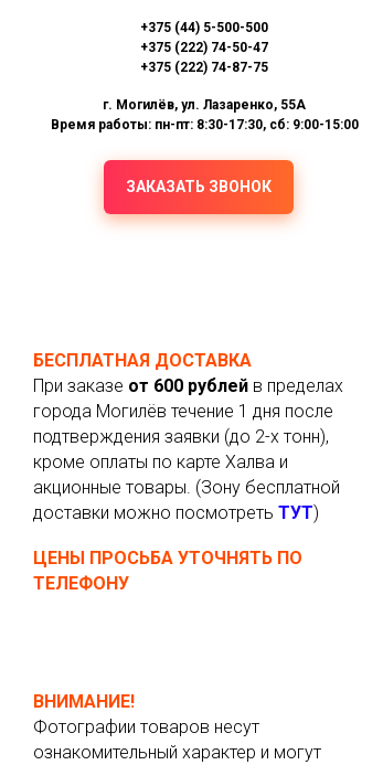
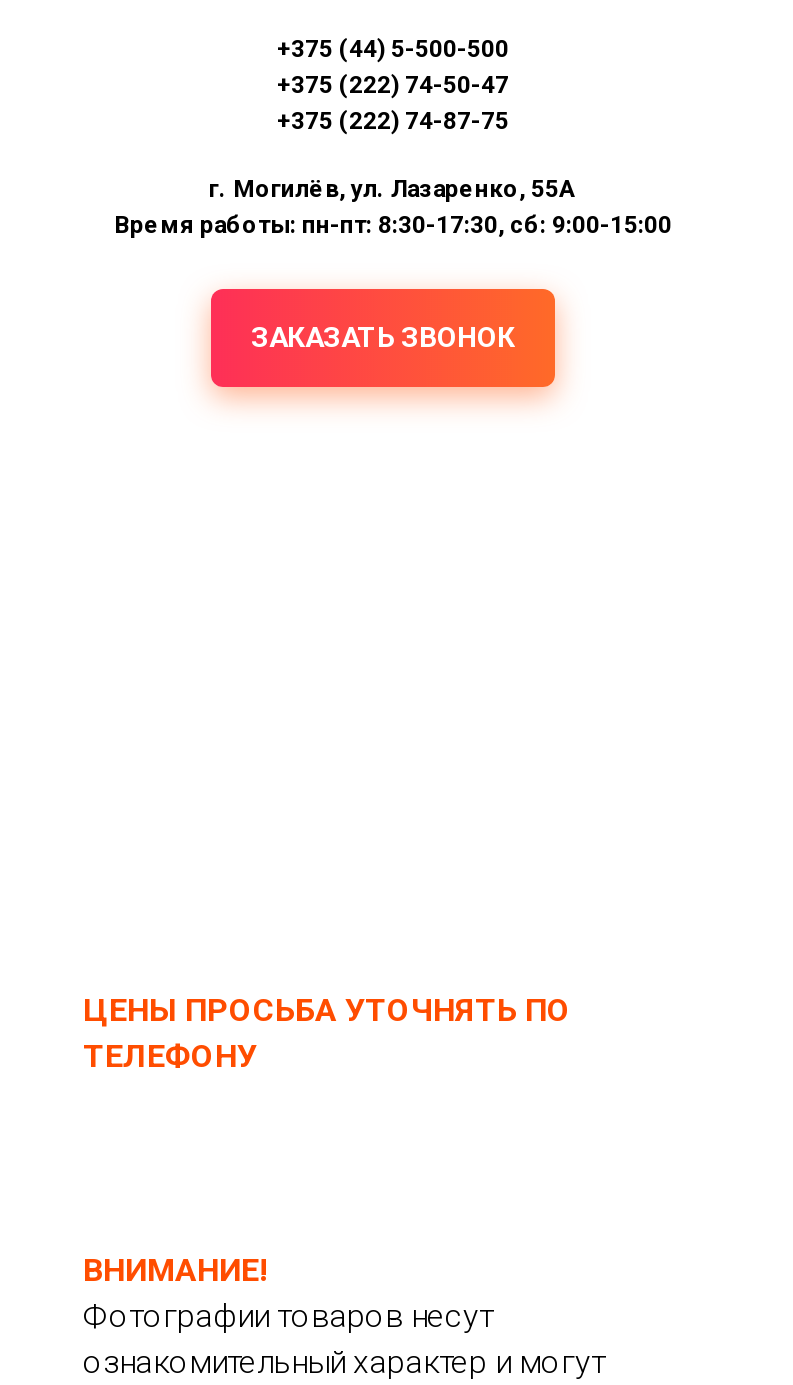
[33,350,343,523] БЕСПЛАТНАЯ ДОСТАВКА | При заказе от 600 рублей в пределах | города Могилёв течение 1 дня после | подтверждения заявки (до 2-х тонн), | кроме оплаты по карте Халва и | акционные товары. (Зону бесплатной | доставки можно посмотреть ТУТ) -> none

